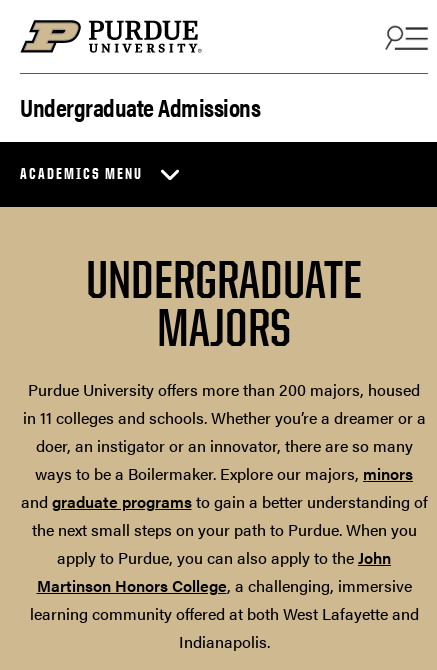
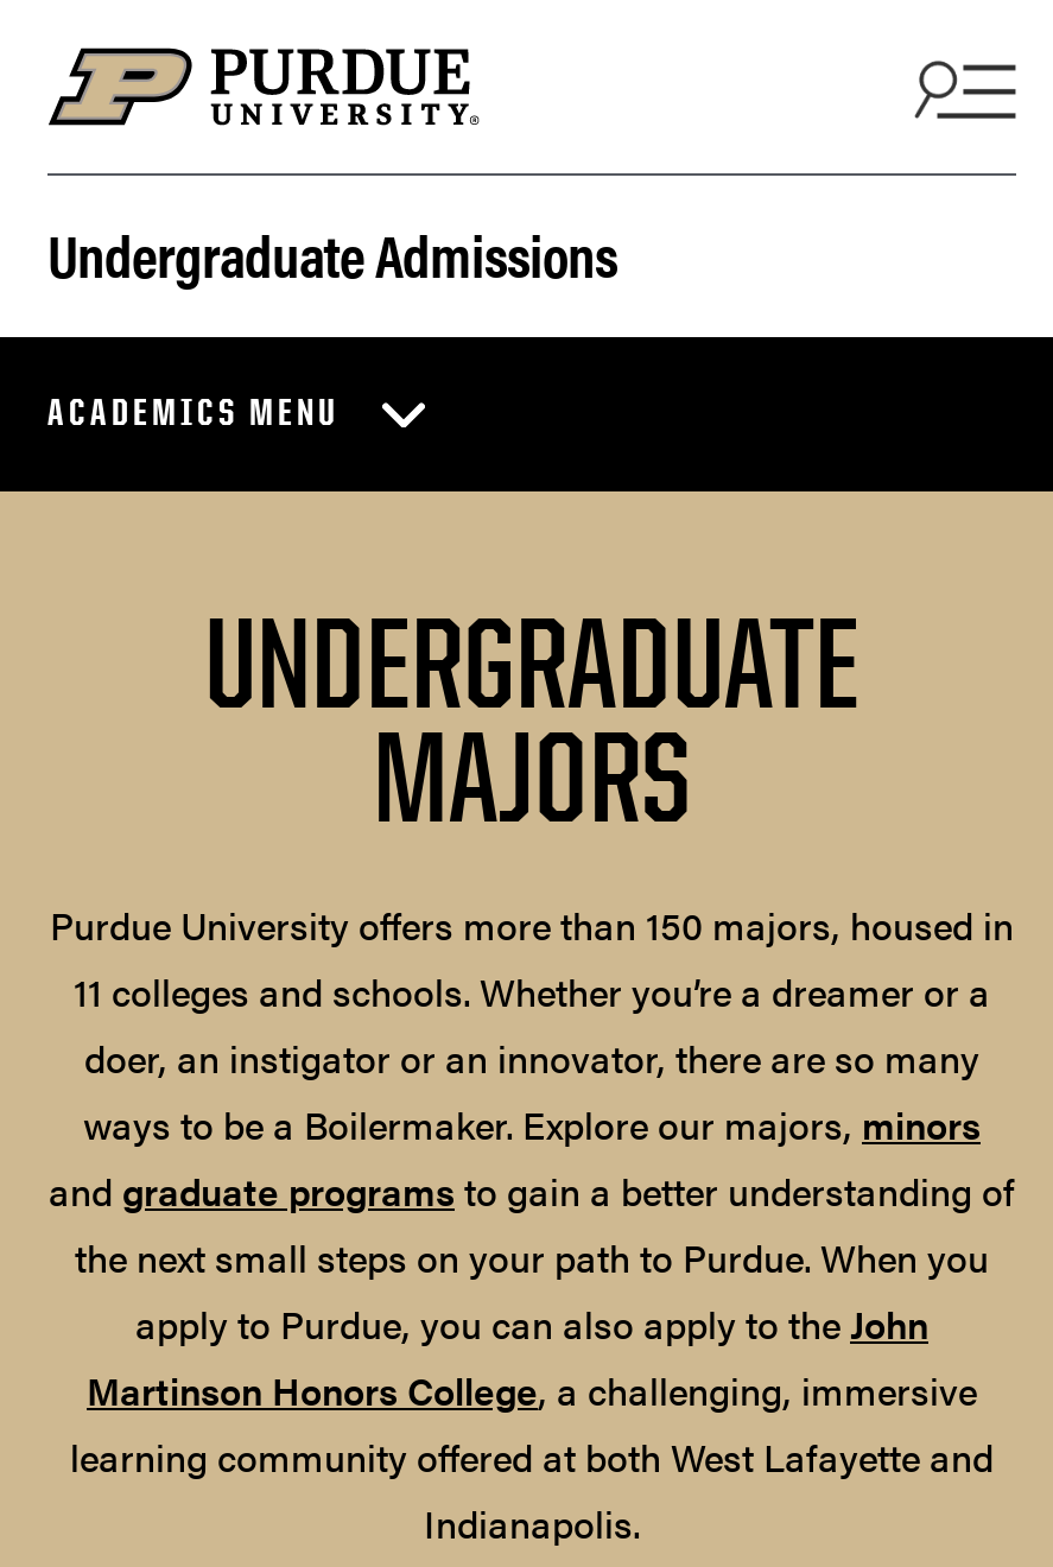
[22,378,425,429] Purdue University offers more than 200 majors, housed | in 11 colleges and schools. Whether you’re a dreamer or a -> [50,898,1014,1019] Purdue University offers more than 150 majors, housed in | 11 colleges and schools. Whether you’re a dreamer or a

